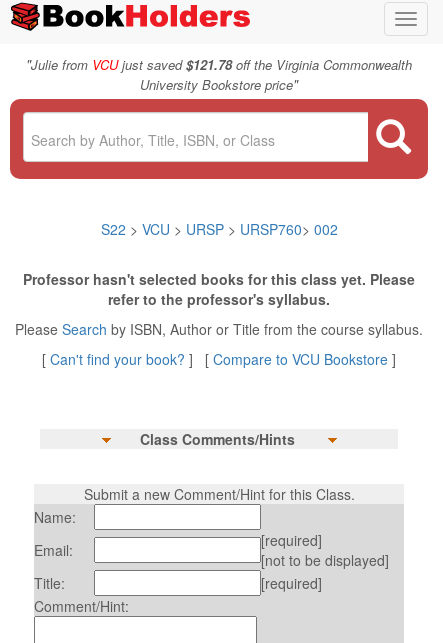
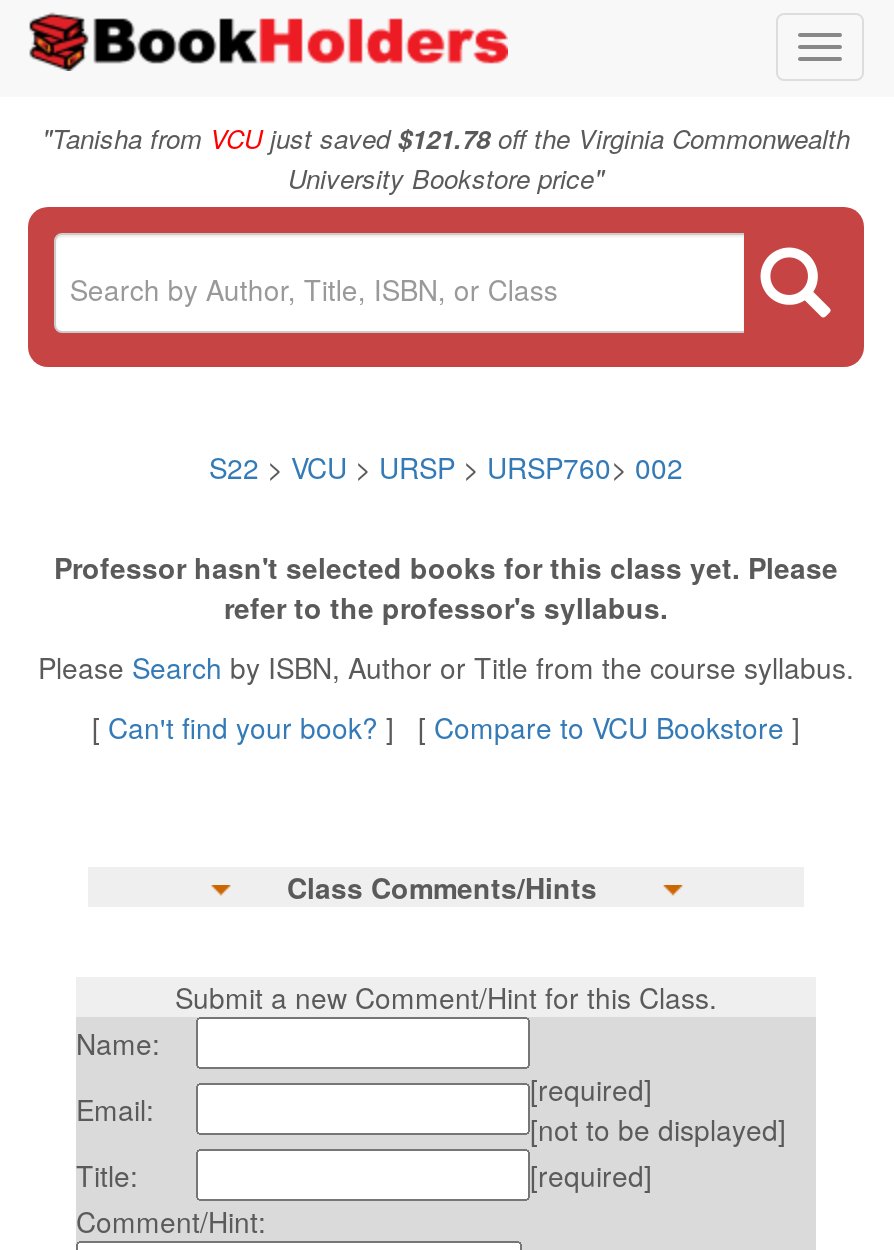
[26,54,412,74] "Julie from VCU just saved$121.78 off the Virginia Commonwealth -> [42,117,850,157] "Tanisha from VCU just saved$121.78 off the Virginia Commonwealth

